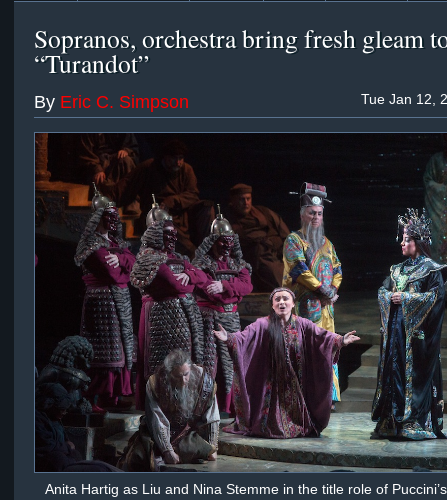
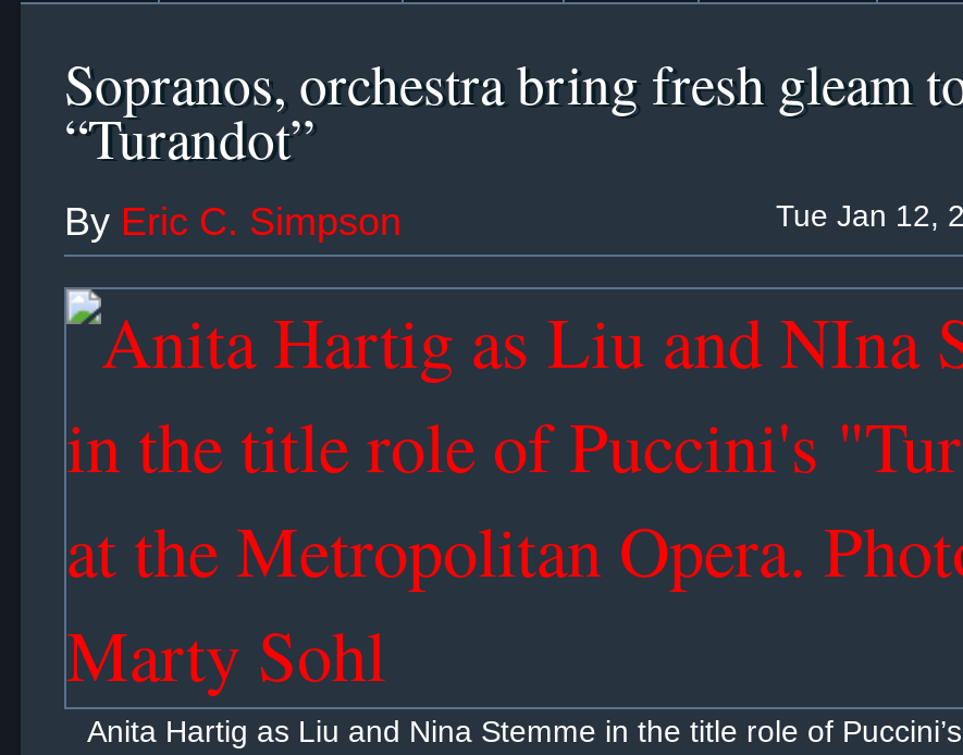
[35,133,444,474] [image] -> [64,287,956,709] [image]

